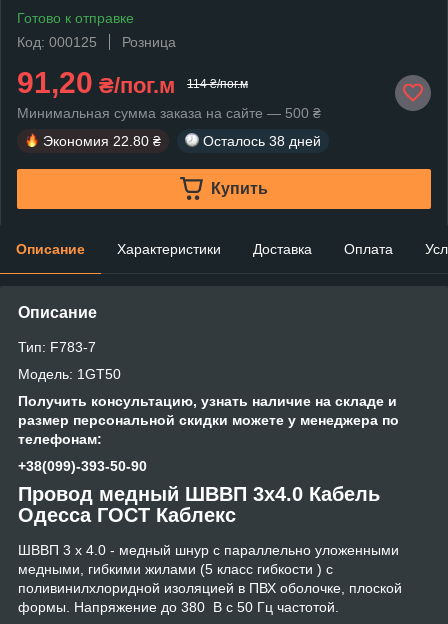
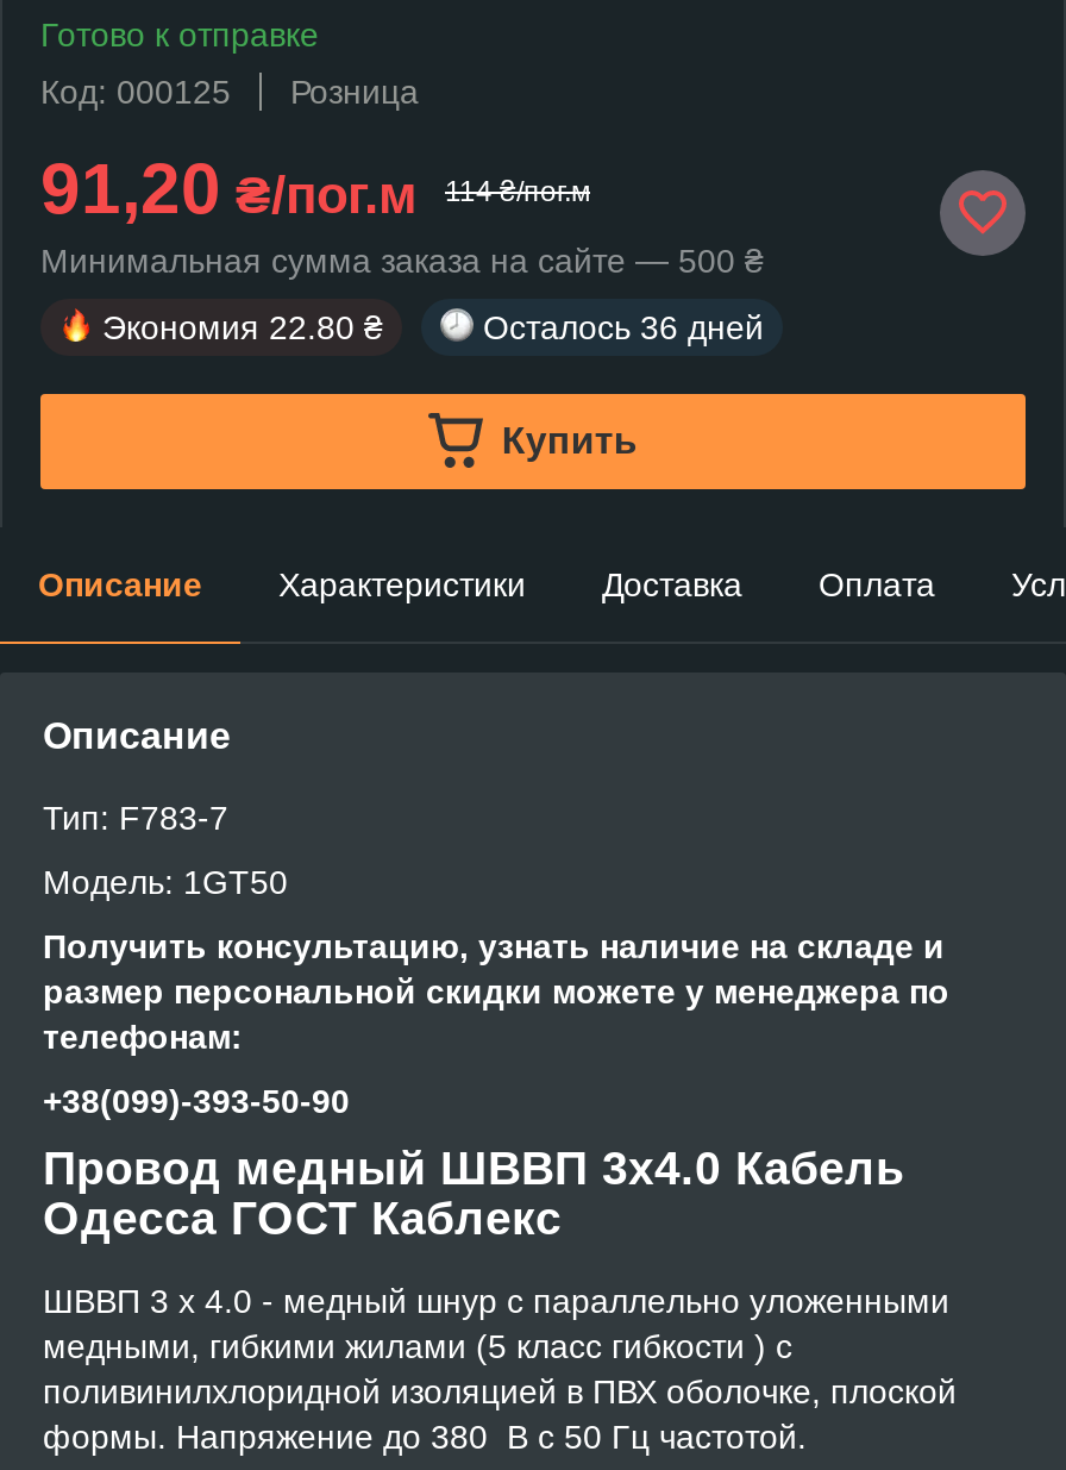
[203,133,321,149] Осталось 38 дней -> [483,308,764,346] Осталось 36 дней

